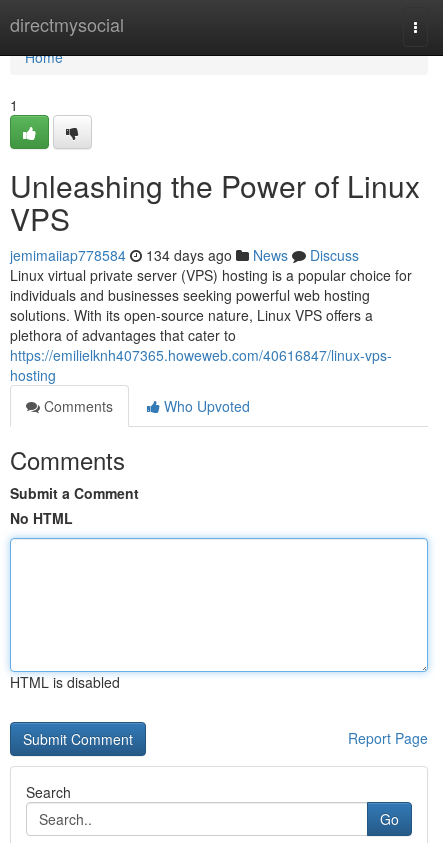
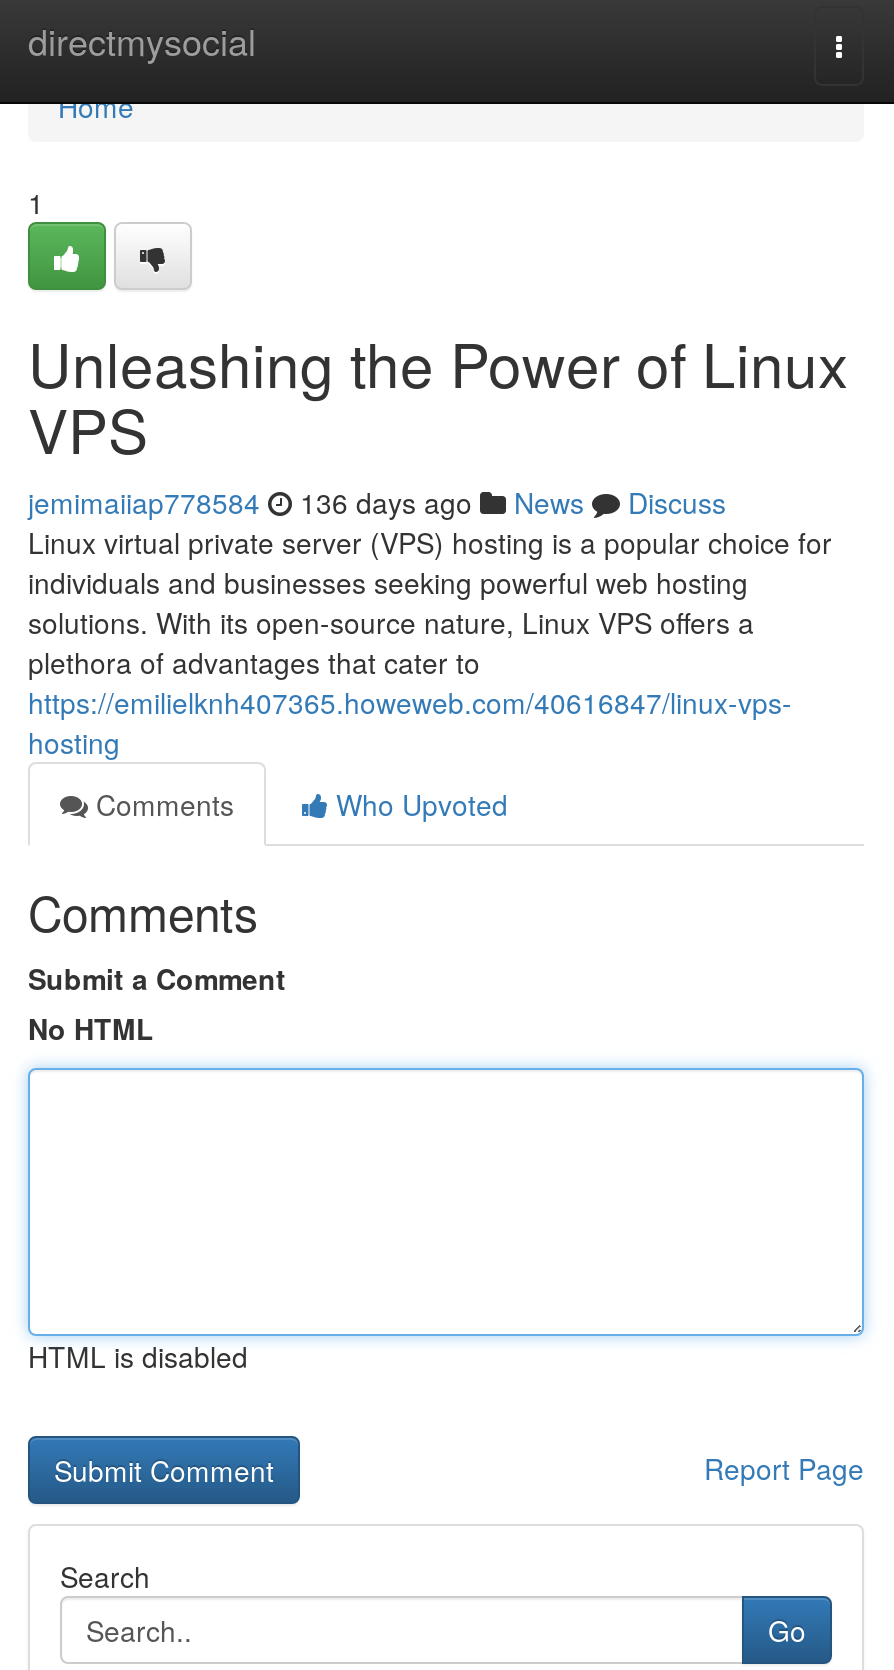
[10,245,359,265] jemimaiiap778584 134 days ago News Discuss -> [28,482,726,522] jemimaiiap778584 136 days ago News Discuss

